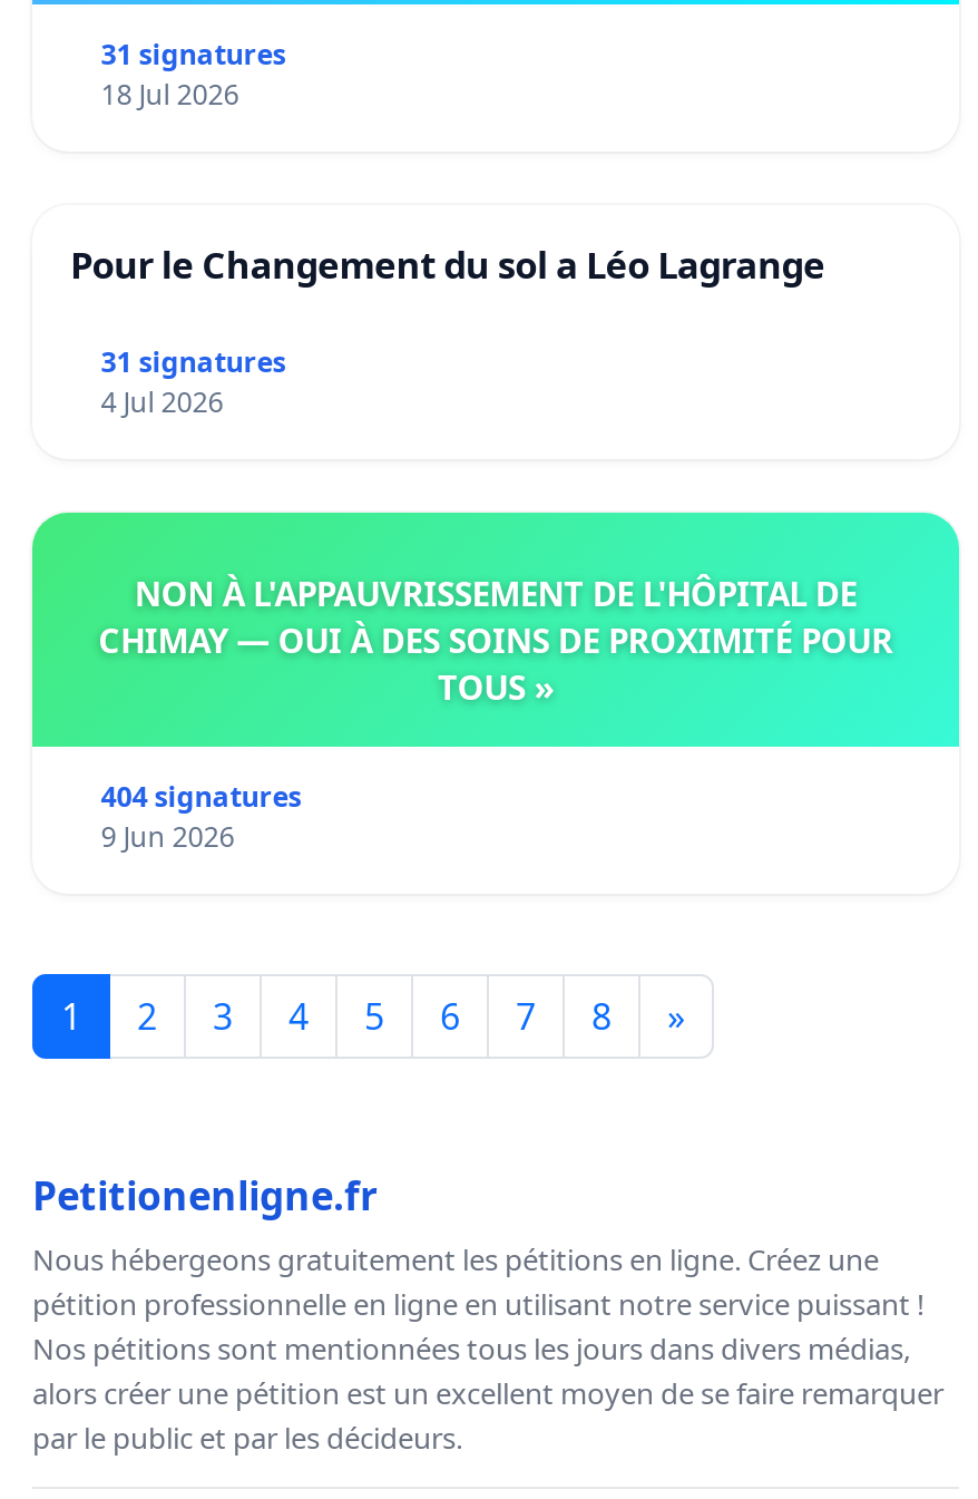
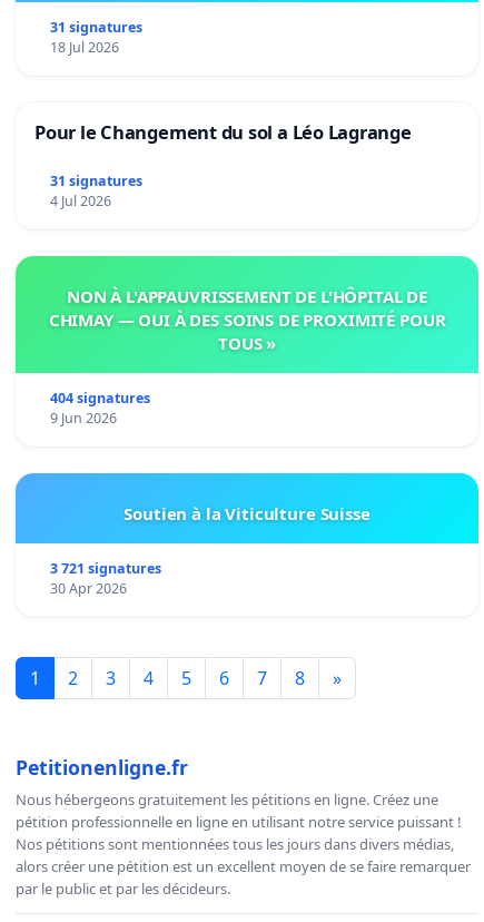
none -> [50,502,370,598] Soutien à la Viticulture Suisse | 3 721 signatures | 30 Apr 2026

